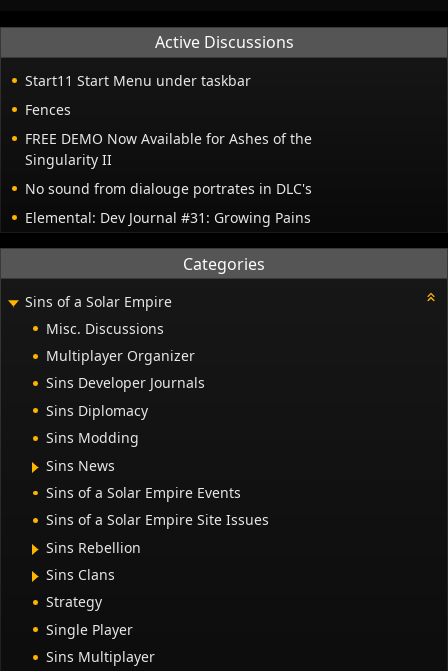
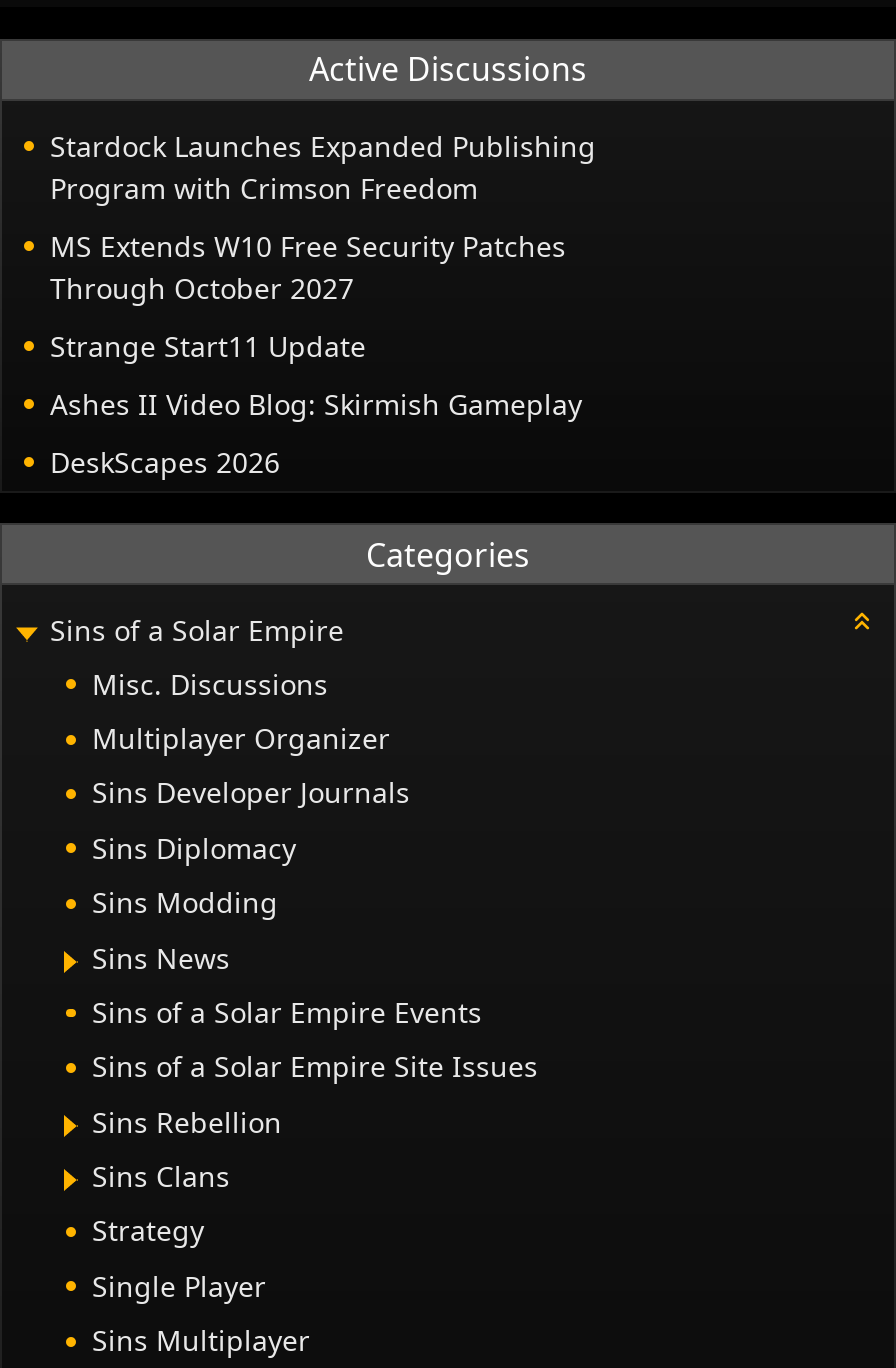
[25,71,251,90] Start11 Start Menu under taskbar -> [50,127,596,207] Stardock Launches Expanded Publishing | Program with Crimson Freedom
[25,100,71,119] Fences -> [50,227,566,307] MS Extends W10 Free Security Patches | Through October 2027
[25,129,312,169] FREE DEMO Now Available for Ashes of the | Singularity II -> [50,327,366,365] Strange Start11 Update
[25,179,312,198] No sound from dialouge portrates in DLC's -> [50,385,582,423] Ashes II Video Blog: Skirmish Gameplay
[25,208,311,227] Elemental: Dev Journal #31: Growing Pains -> [50,443,280,481] DeskScapes 2026

